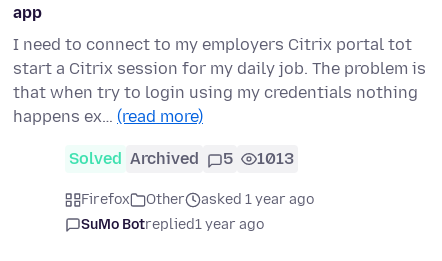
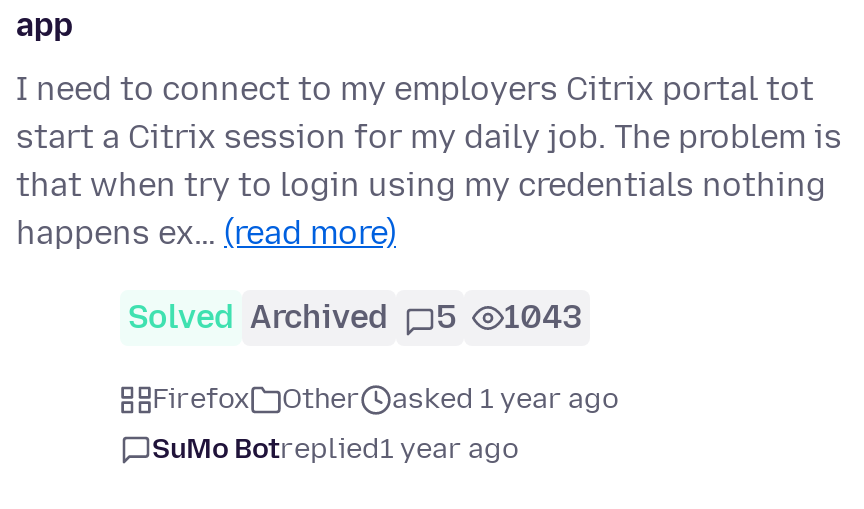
[69,149,294,168] Solved Archived 5 1013 -> [128,299,582,337] Solved Archived 5 1043

